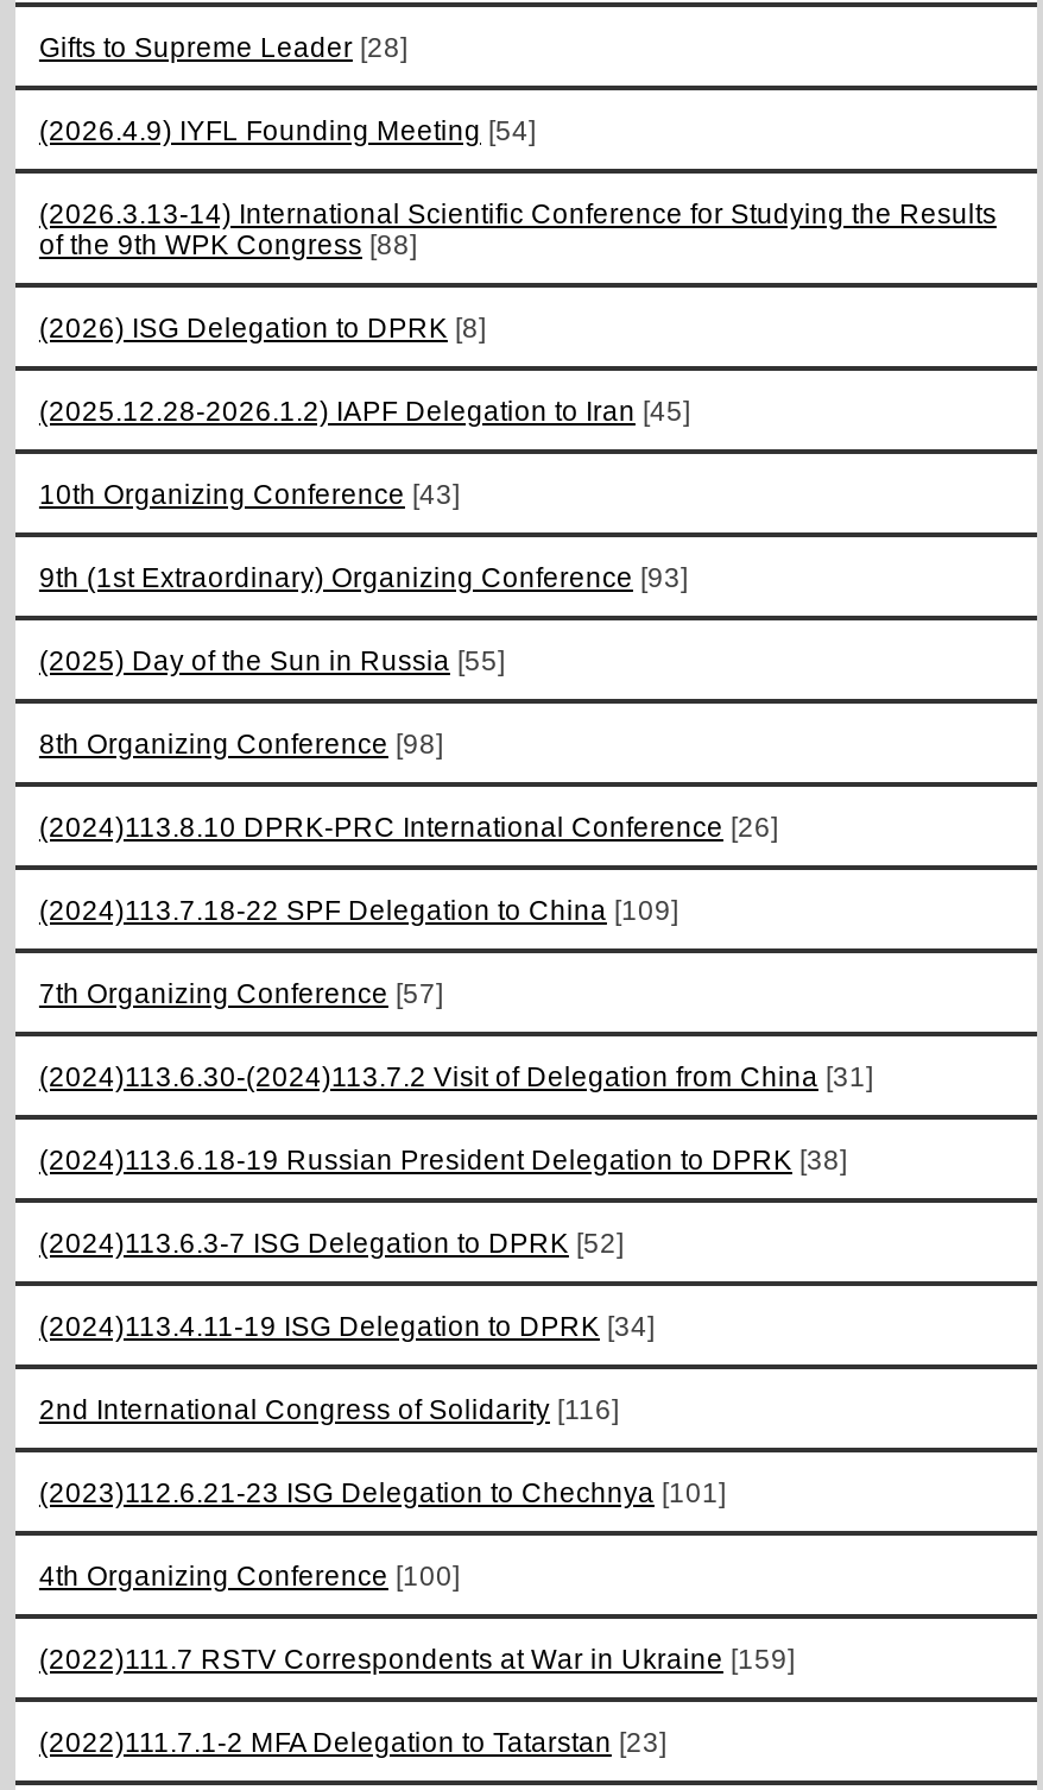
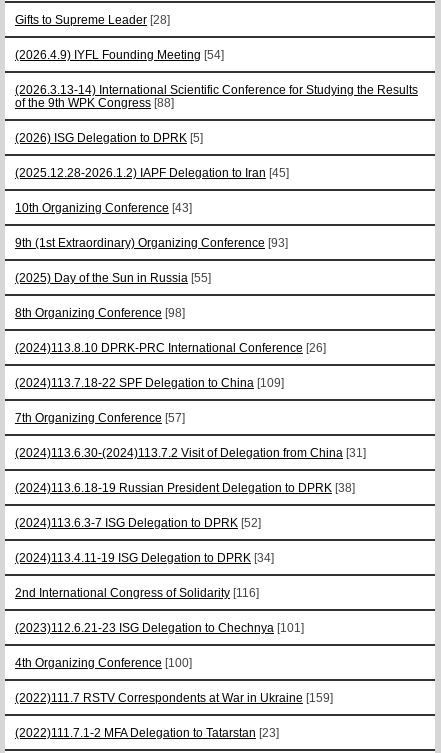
[39,311,486,342] (2026) ISG Delegation to DPRK [8] -> [15,131,203,144] (2026) ISG Delegation to DPRK [5]

